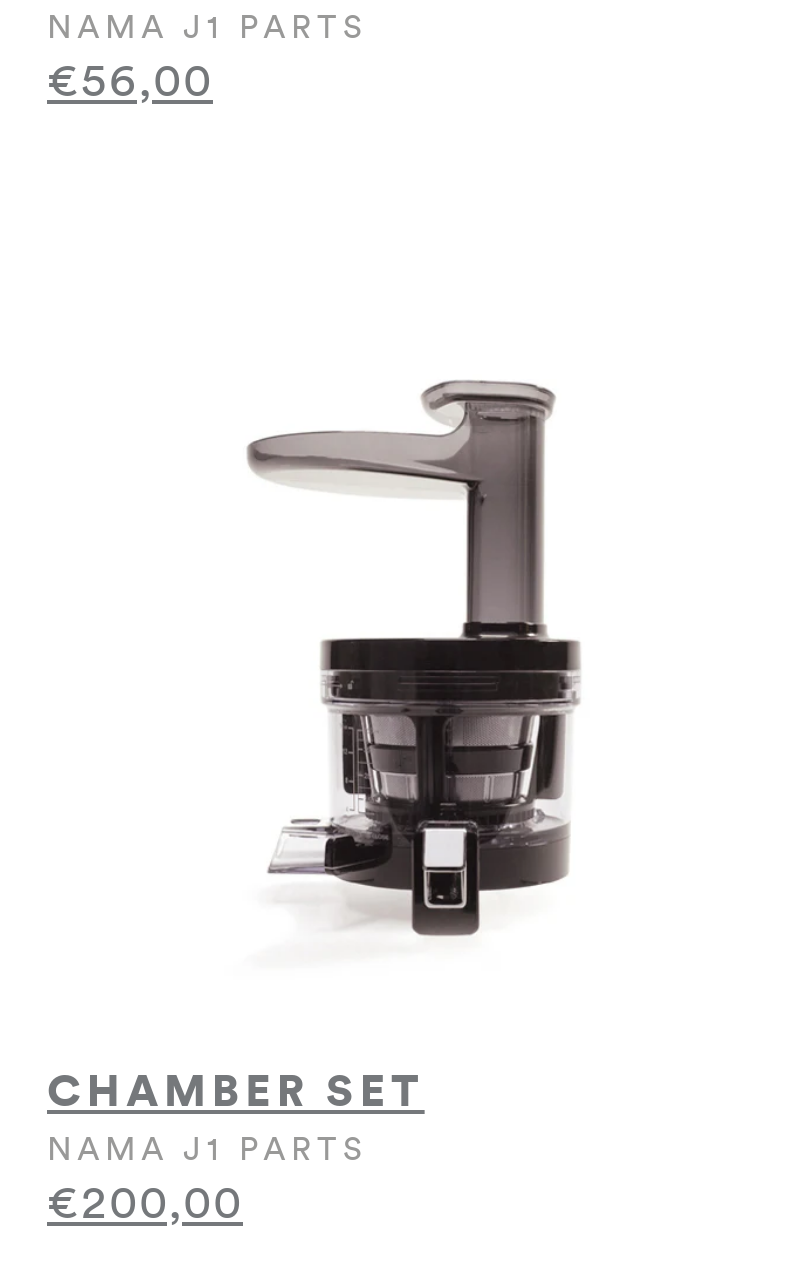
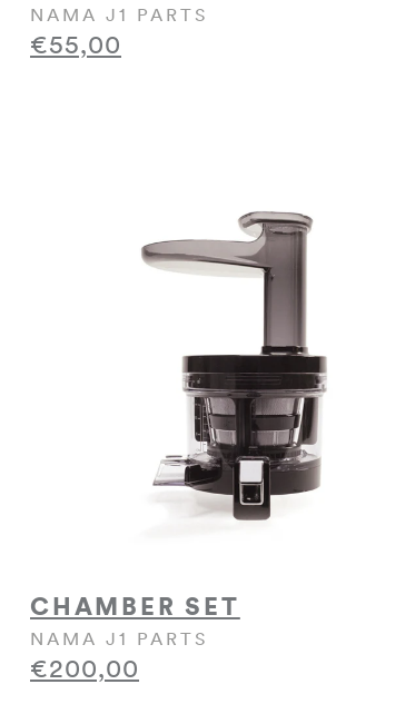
[47,53,213,109] €56,00 -> [30,29,121,61] €55,00

